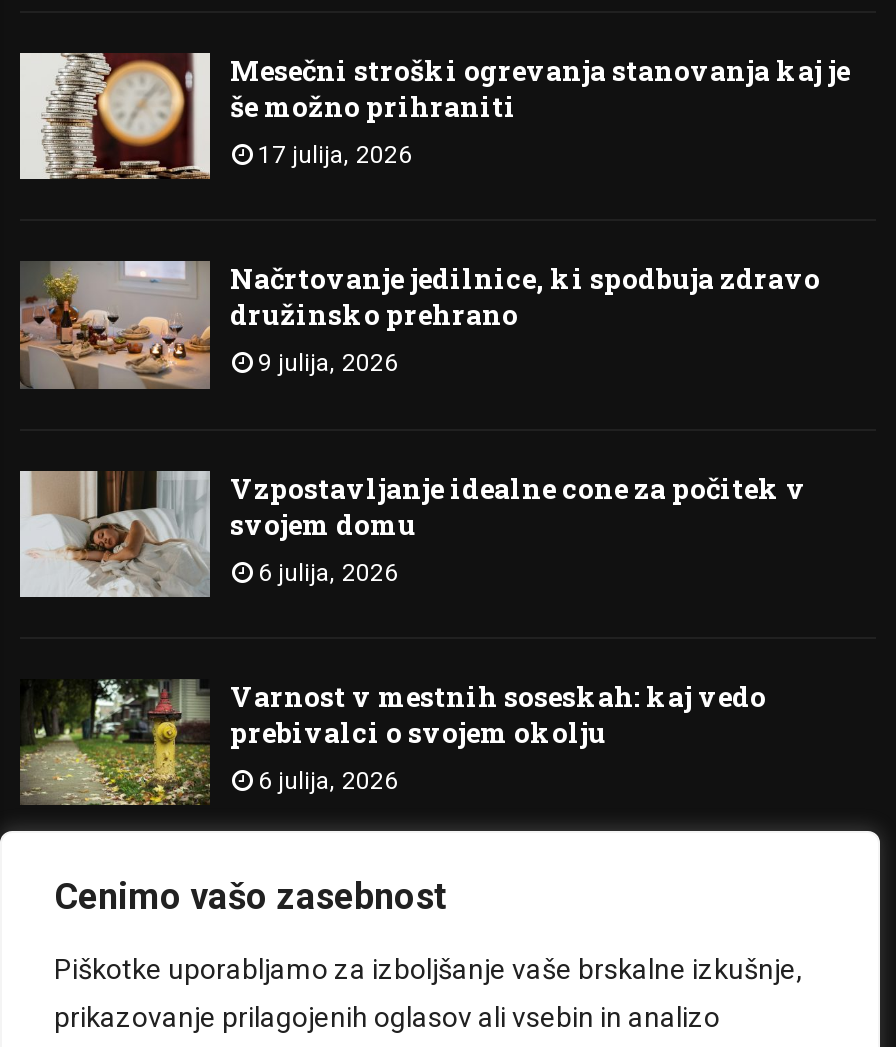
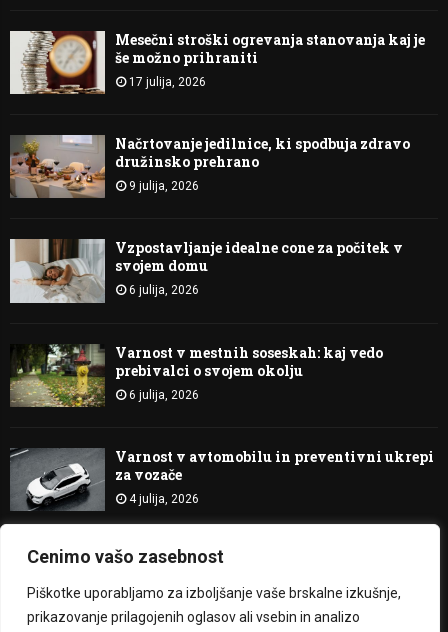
none -> [10,447,434,511] [image] | Varnost v avtomobilu in preventivni ukrepi | za vozače | 4 julija, 2026

